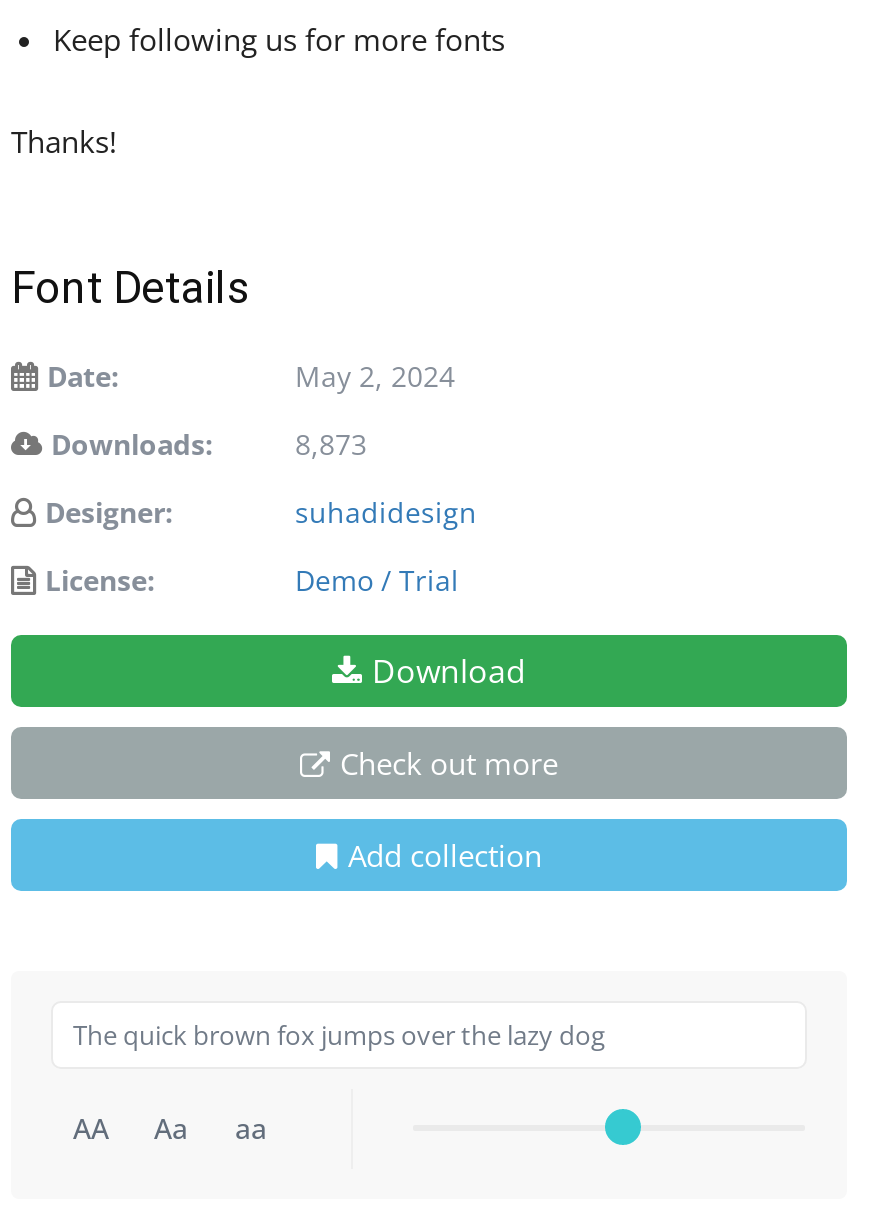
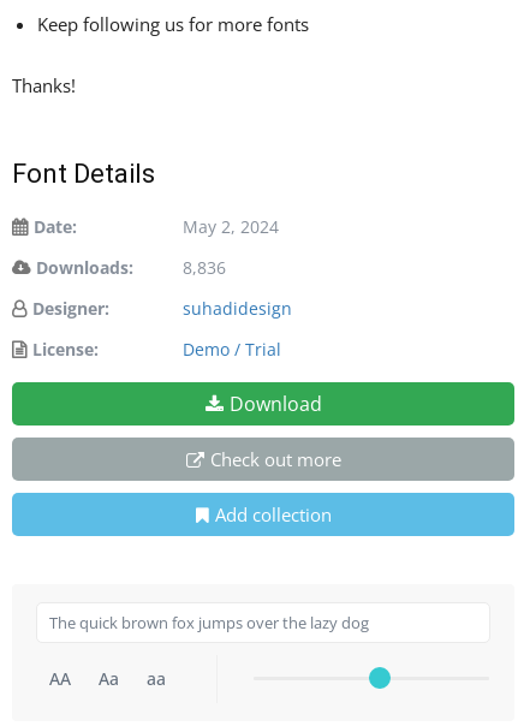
[295,424,367,462] 8,873 -> [183,256,226,279] 8,836

